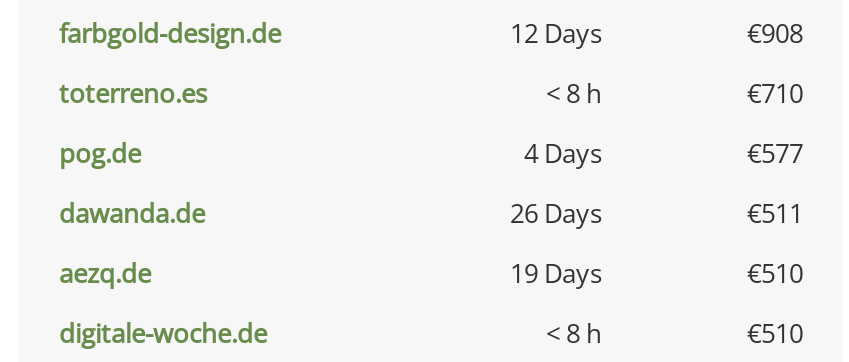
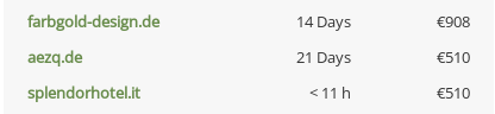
[510,15,602,51] 12 Days -> [296,11,350,32] 14 Days
[59,75,803,231] toterreno.es | < 8 h | €710 | pog.de | 4 Days | €577 | dawanda.de | 26 Days | €511 -> none
[510,255,602,291] 19 Days -> [296,46,350,68] 21 Days
[59,315,602,351] digitale-woche.de | < 8 h -> [27,82,350,103] splendorhotel.it | < 11 h

